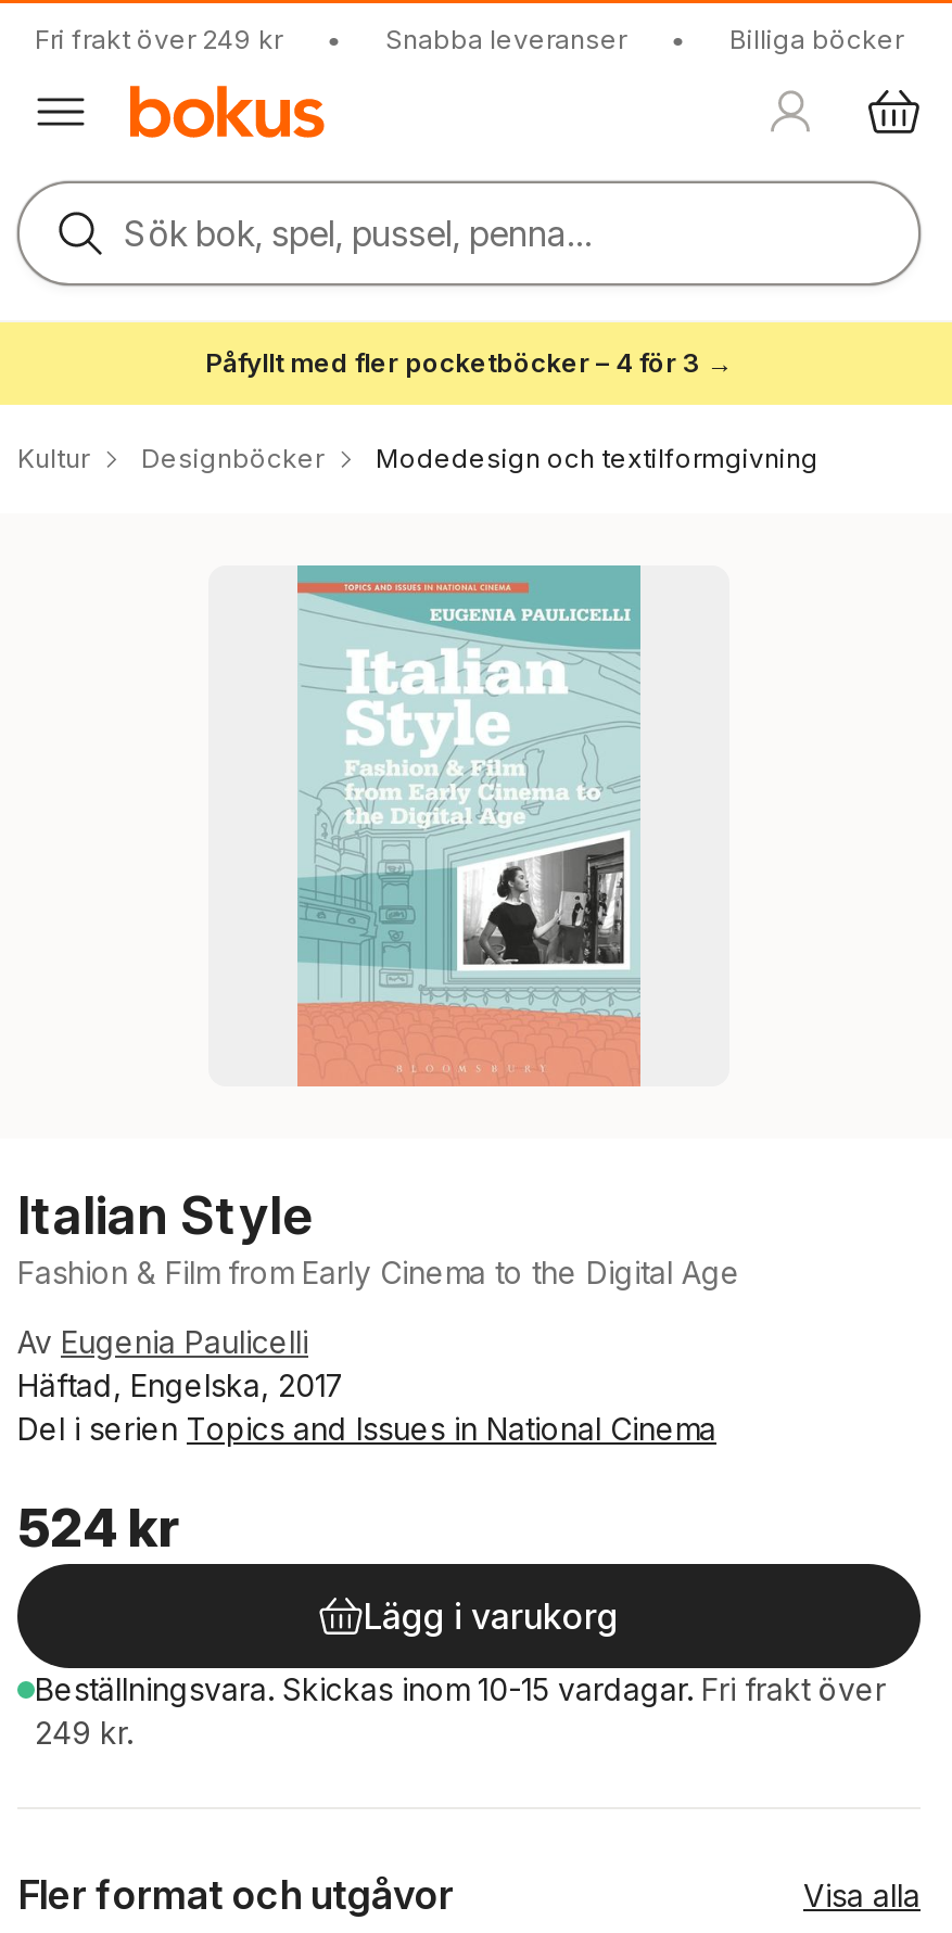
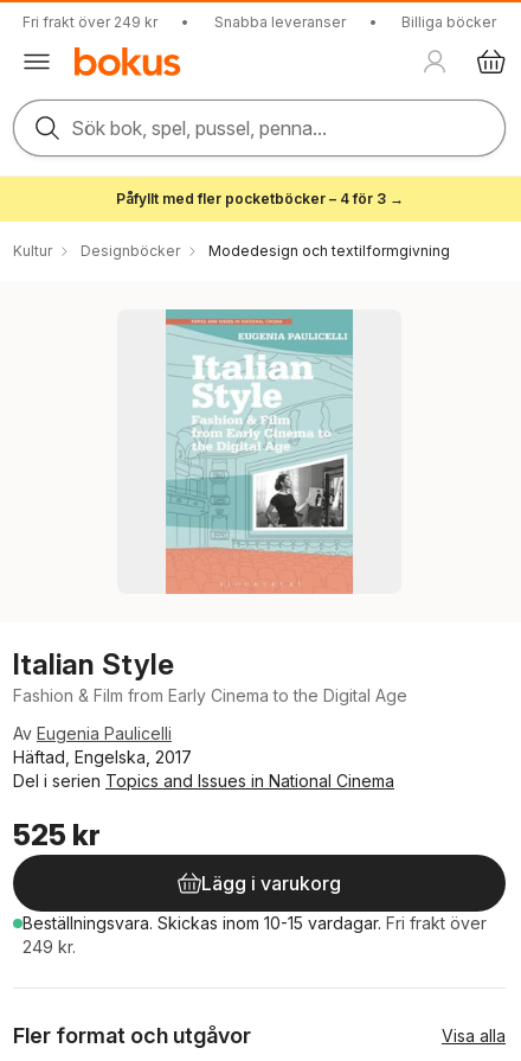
[17,1497,180,1560] 524 kr -> [13,818,101,852] 525 kr

